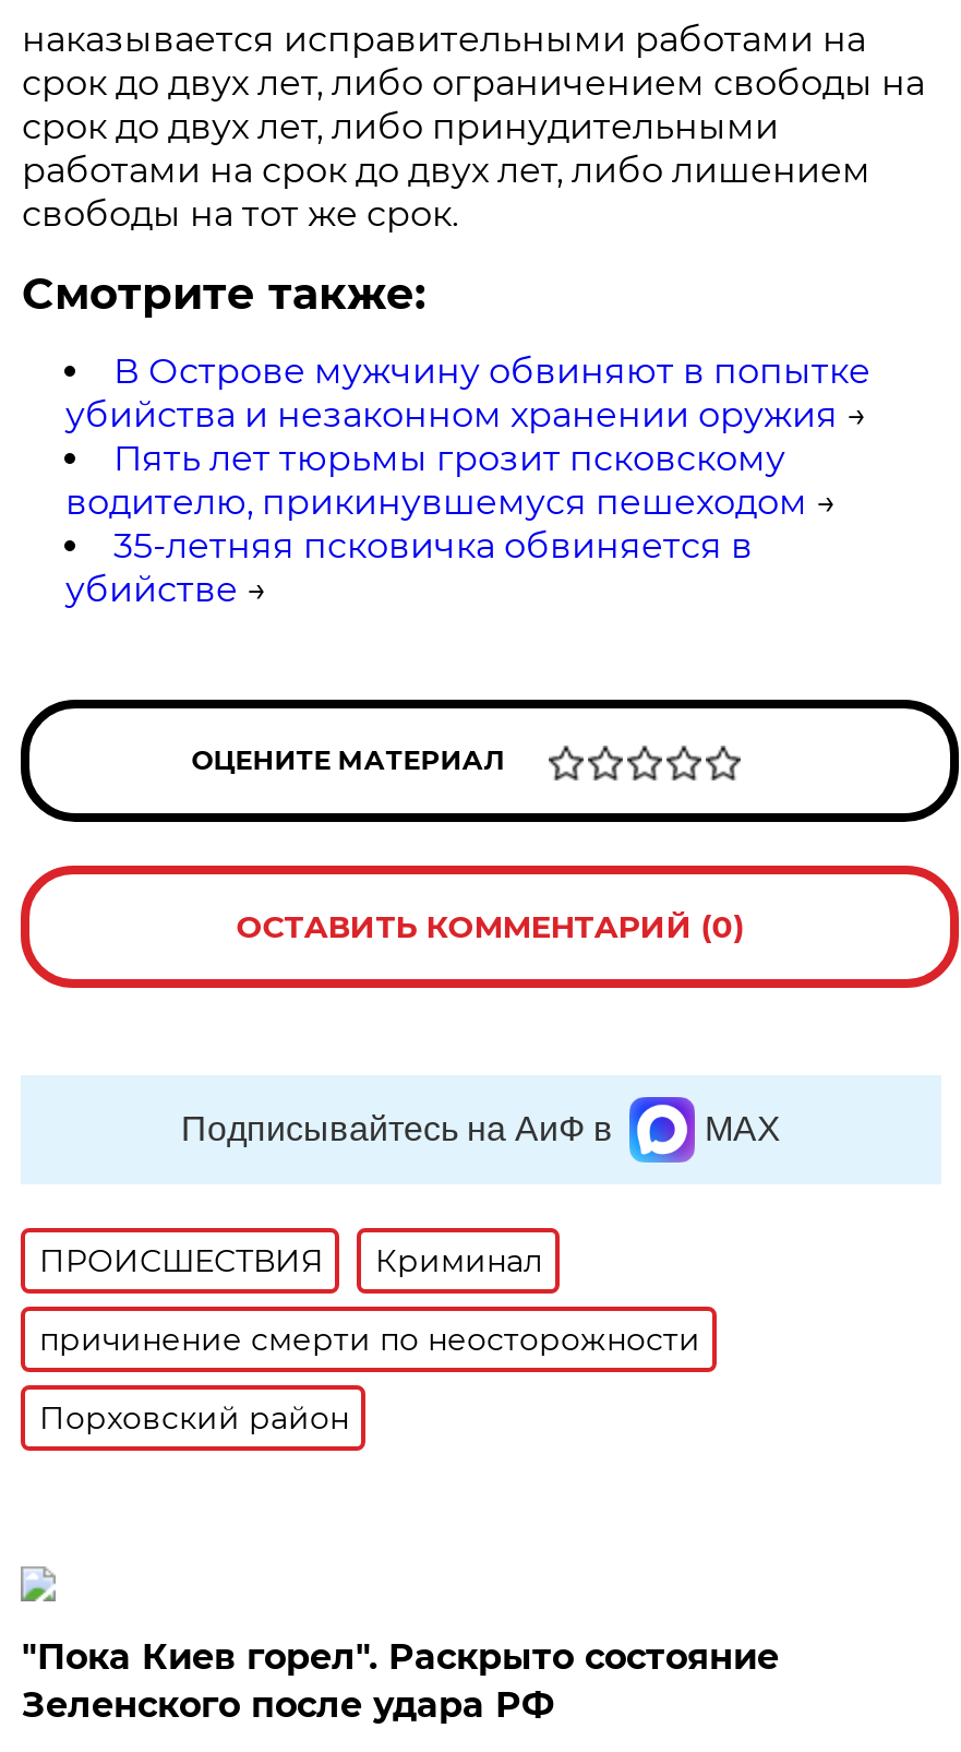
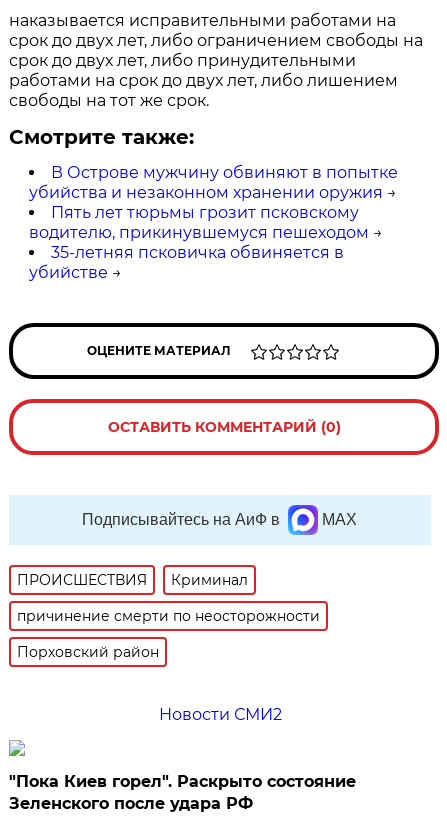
none -> [159,705,282,724] Новости СМИ2

